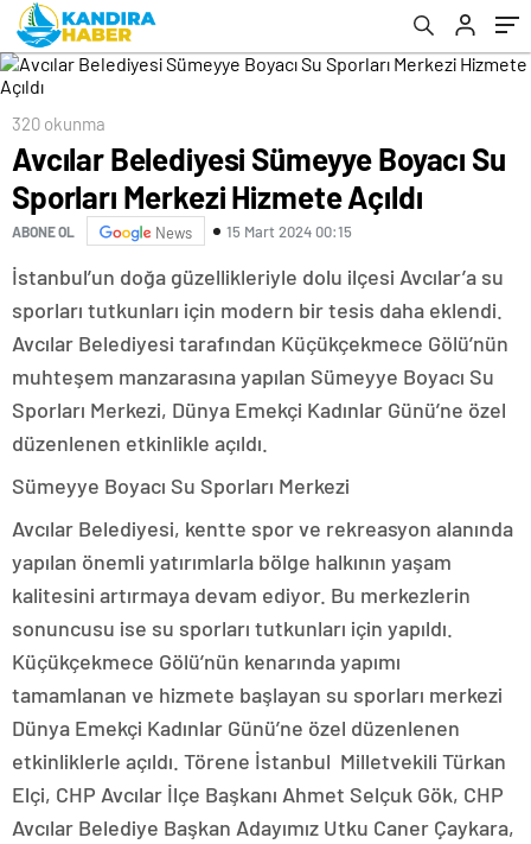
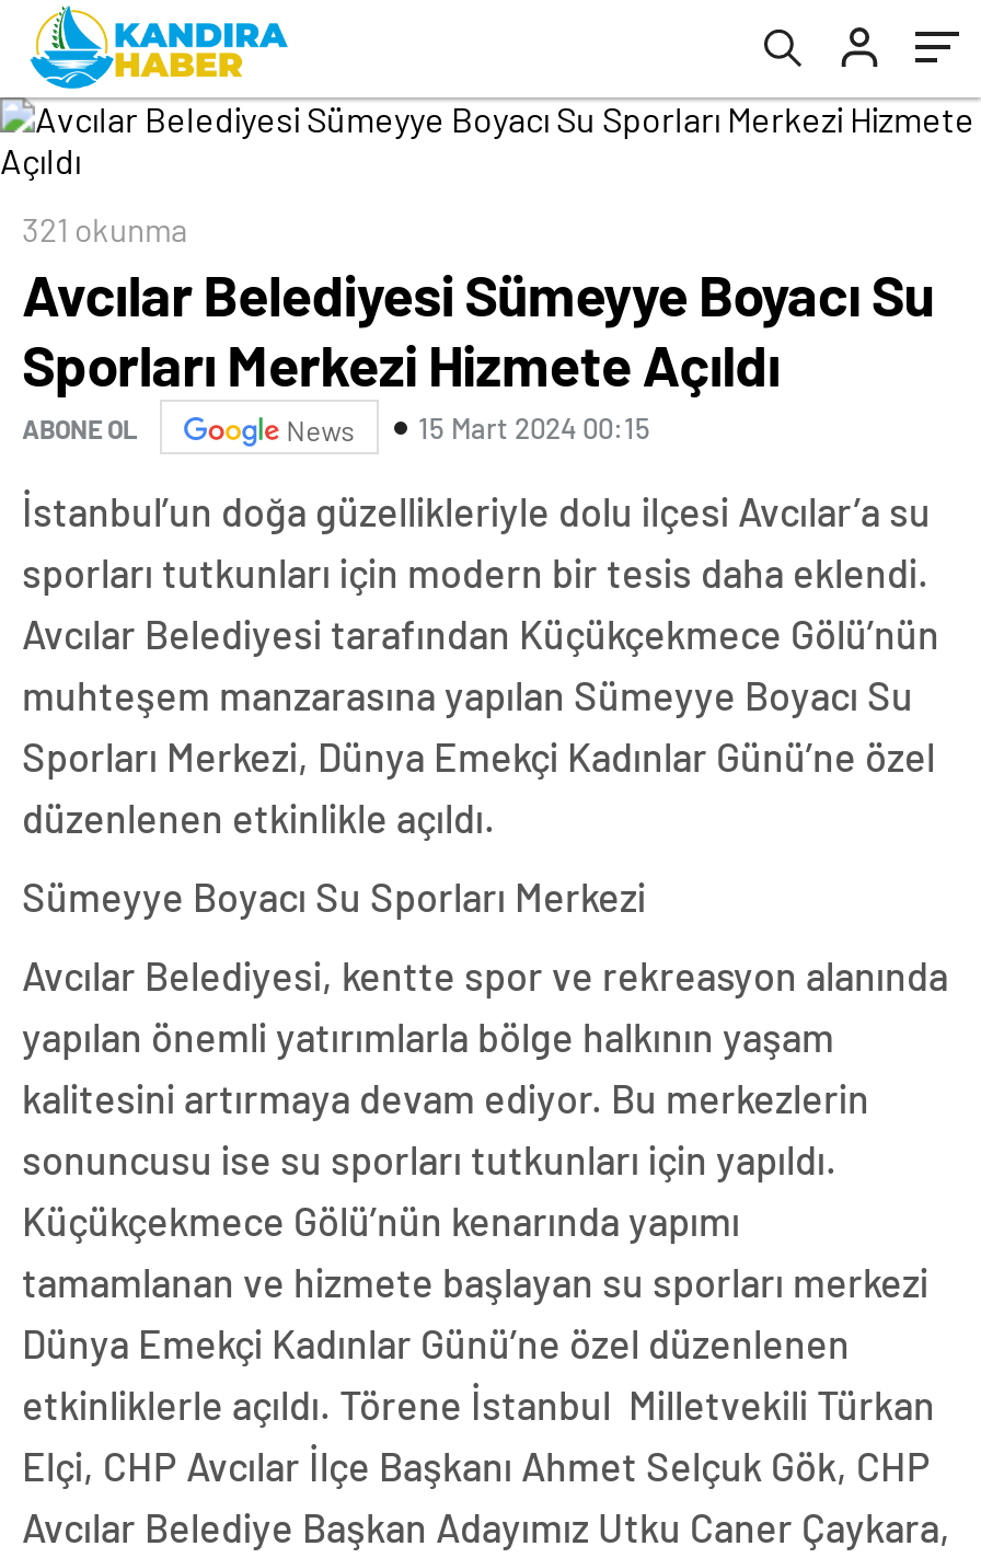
[12,113,105,134] 320 okunma -> [22,209,188,249] 321 okunma

